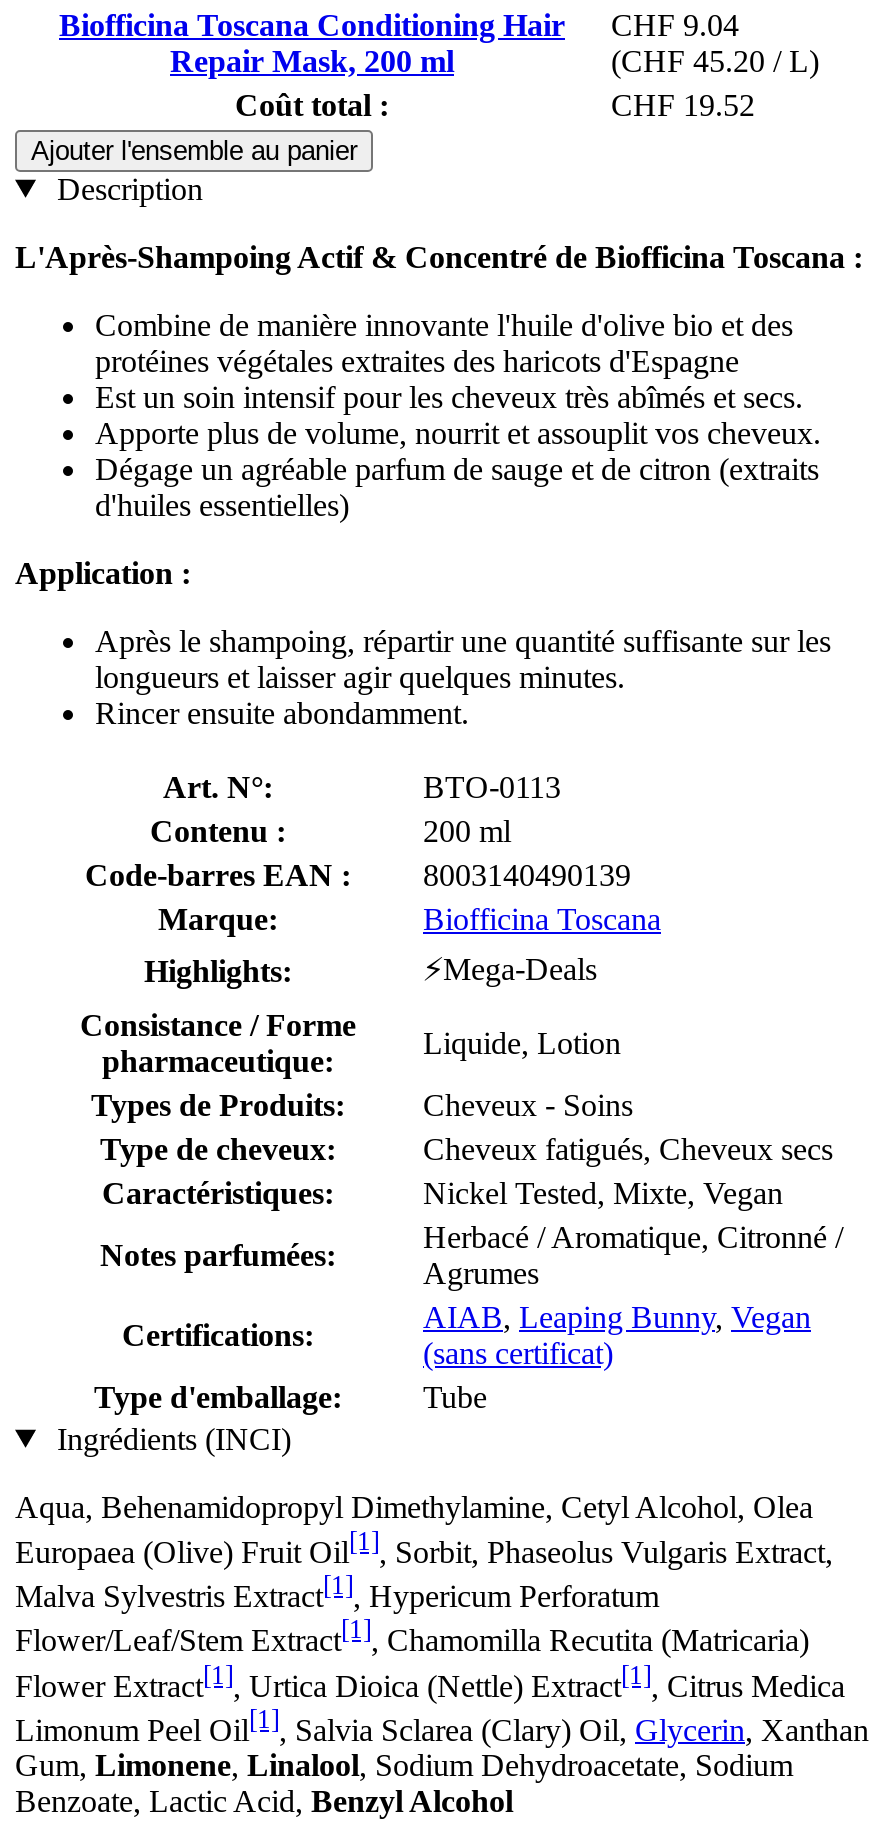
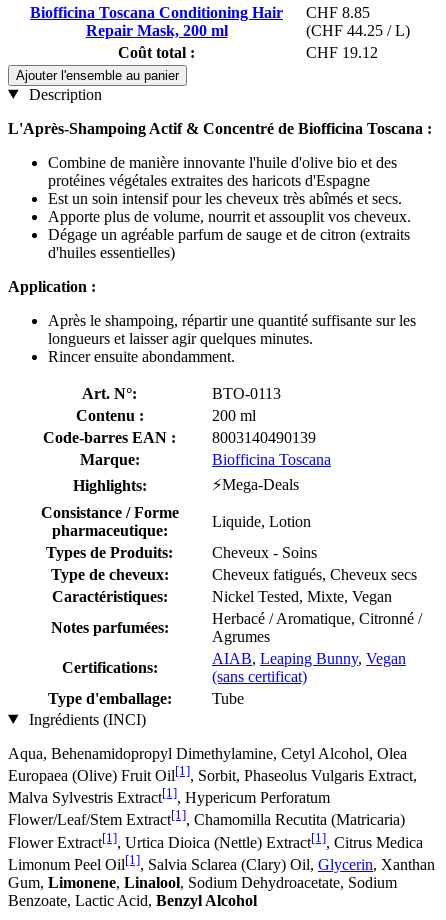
[59,7,739,41] Biofficina Toscana Conditioning Hair CHF 9.04 -> [30,4,370,21] Biofficina Toscana Conditioning Hair CHF 8.85
[611,43,819,77] (CHF 45.20 / L) -> [306,22,410,39] (CHF 44.25 / L)
[611,87,755,121] CHF 19.52 -> [306,44,378,61] CHF 19.12

